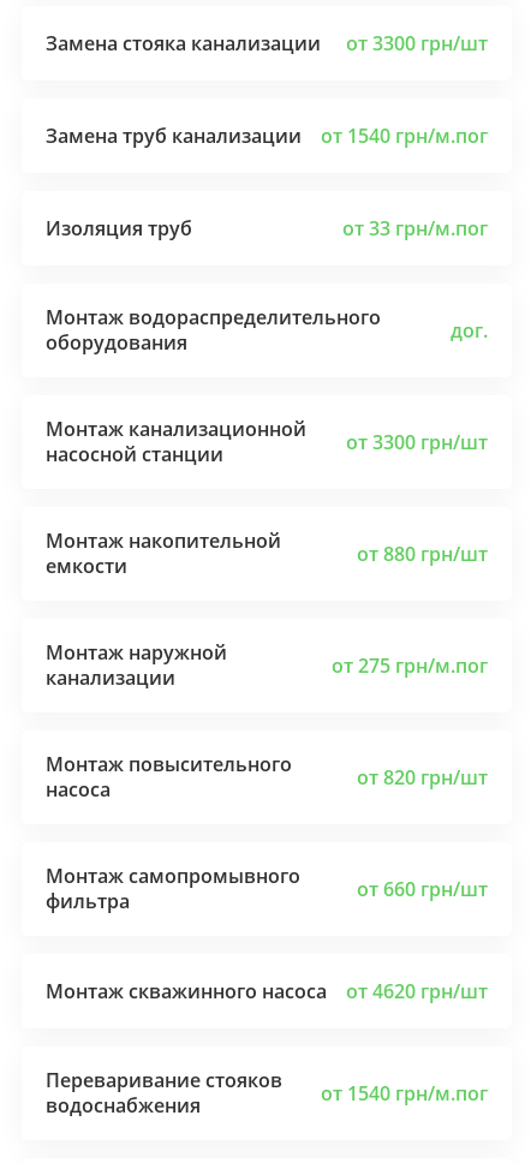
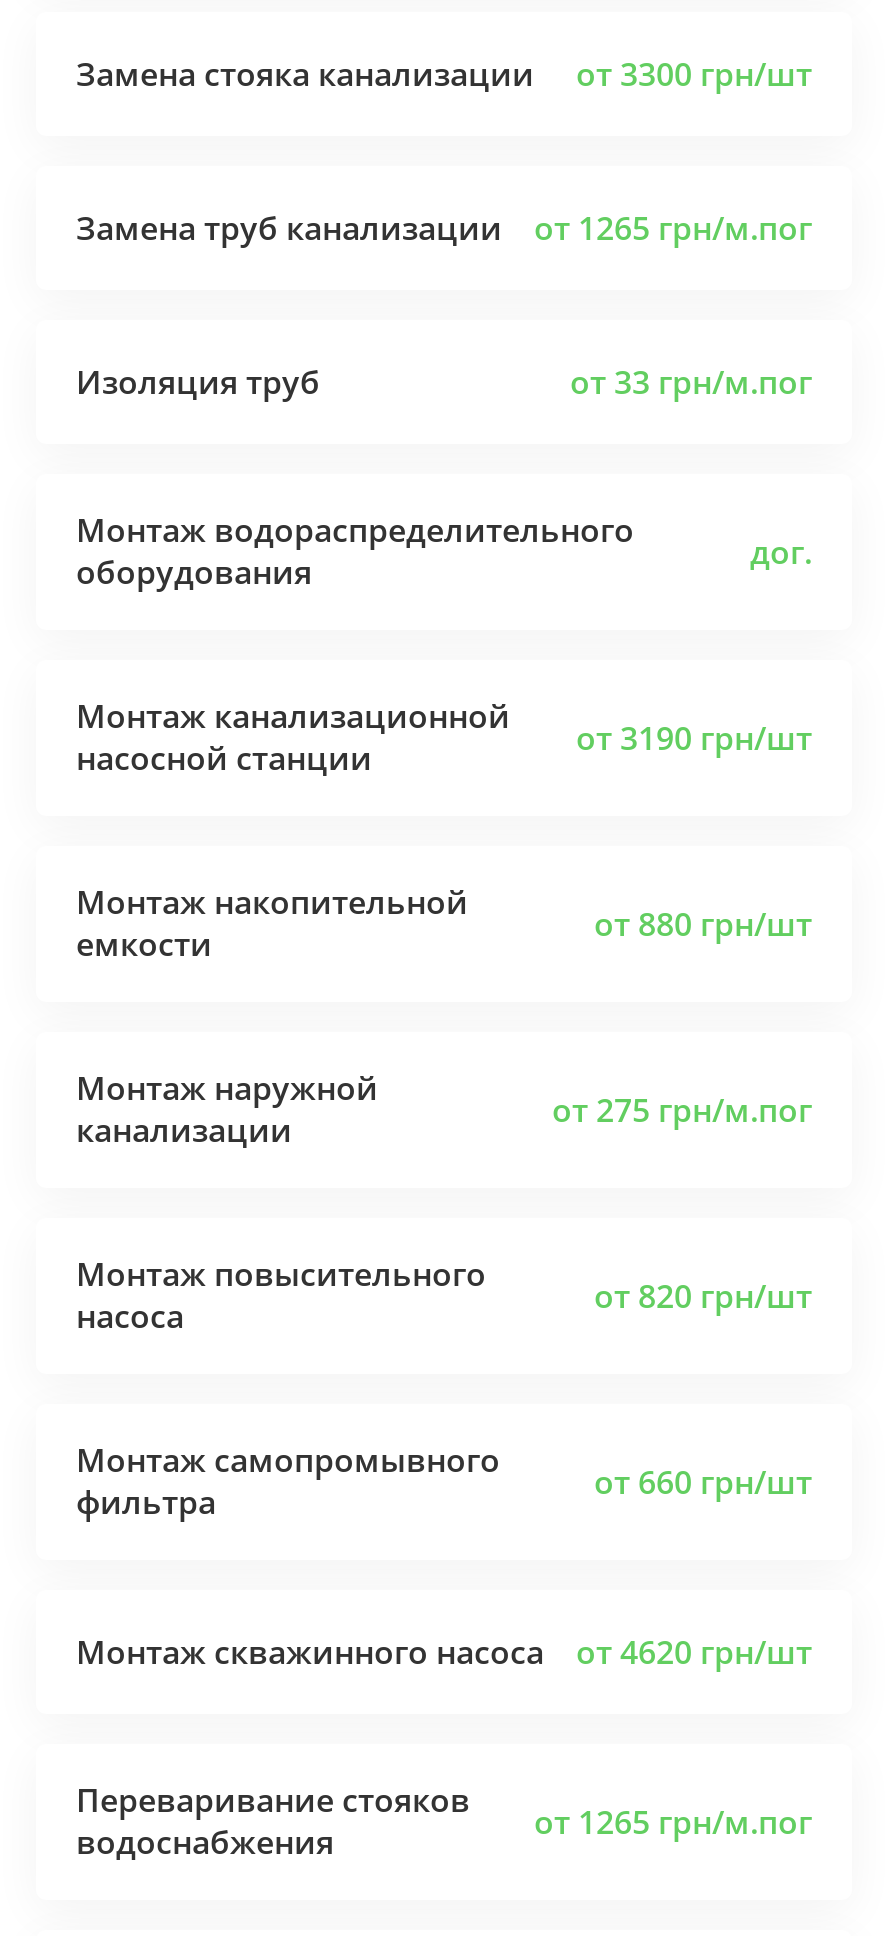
[46,122,488,148] Замена труб канализации от 1540 грн/м.пог -> [76,205,812,249] Замена труб канализации от 1265 грн/м.пог
[46,416,488,455] Монтаж канализационной от 3300 грн/шт -> [76,694,812,759] Монтаж канализационной от 3190 грн/шт
[46,1067,488,1106] Переваривание стояков от 1540 грн/м.пог -> [76,1778,812,1843] Переваривание стояков от 1265 грн/м.пог

